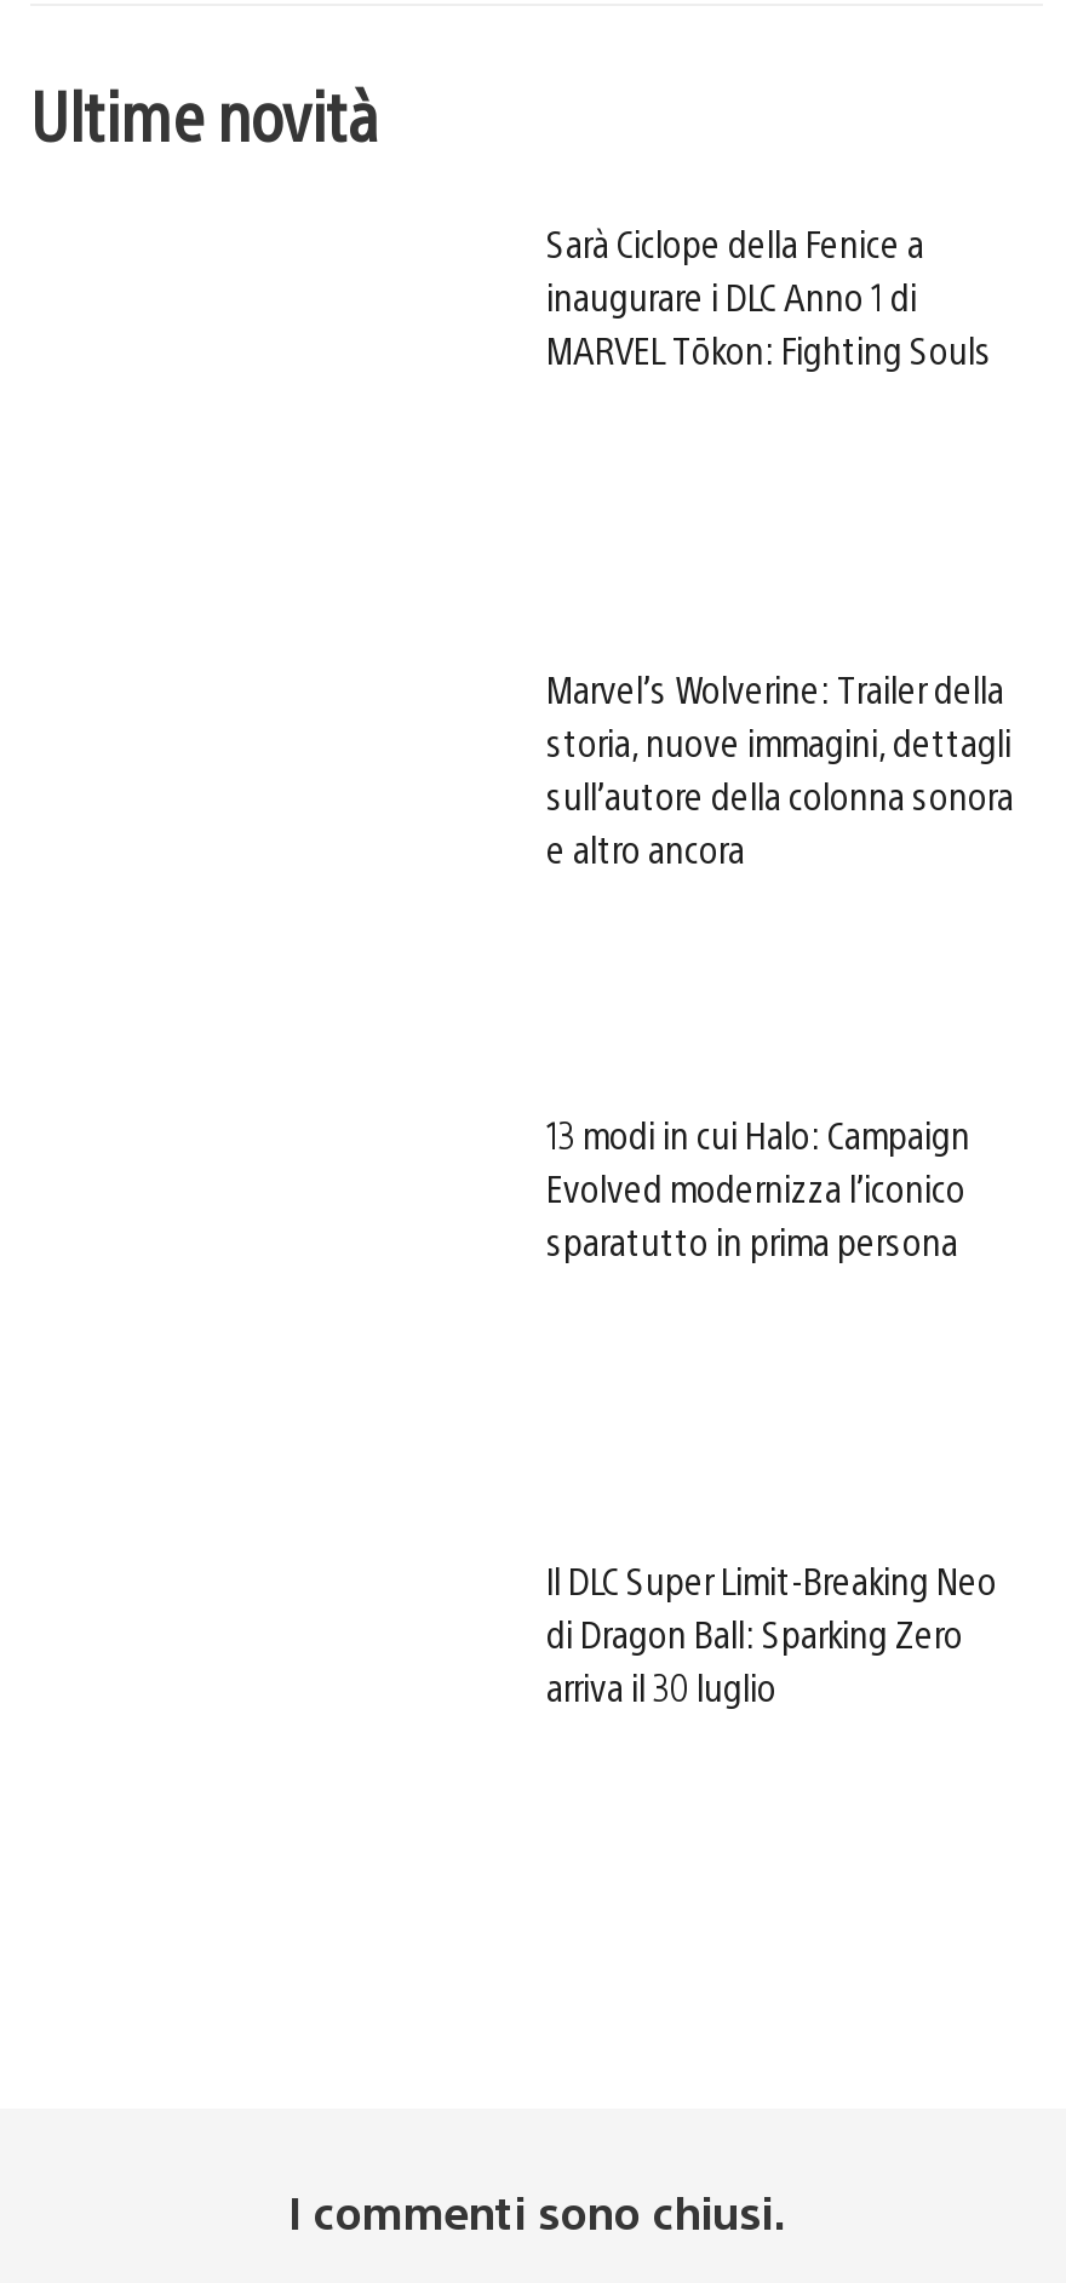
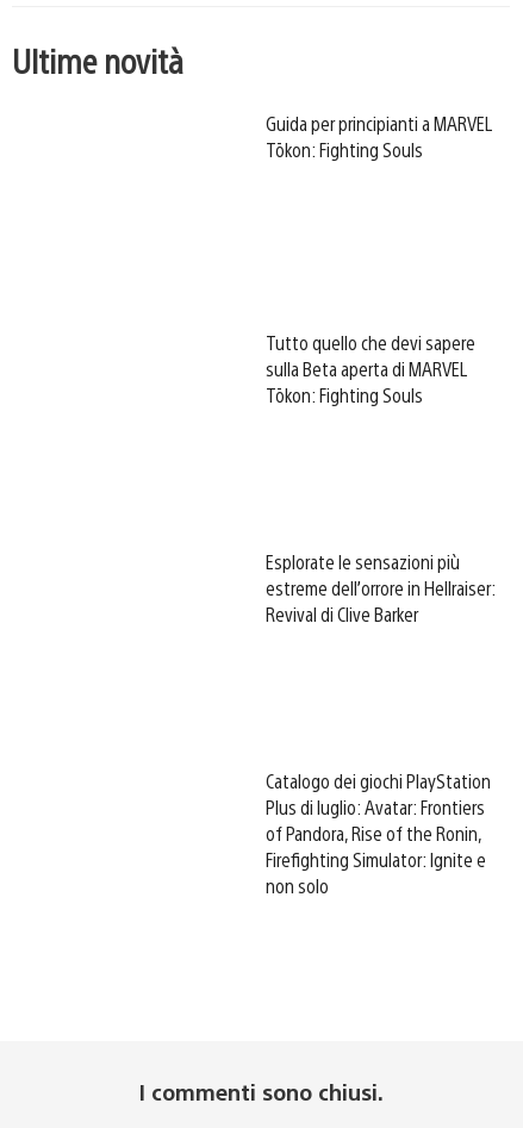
[546,216,992,374] Sarà Ciclope della Fenice a | inaugurare i DLC Anno 1 di | MARVEL Tōkon: Fighting Souls -> [266,111,492,162] Guida per principianti a MARVEL | Tōkon: Fighting Souls
[546,662,1014,873] Marvel’s Wolverine: Trailer della | storia, nuove immagini, dettagli | sull’autore della colonna sonora | e altro ancora -> [266,330,475,407] Tutto quello che devi sapere | sulla Beta aperta di MARVEL | Tōkon: Fighting Souls
[546,1108,970,1265] 13 modi in cui Halo: Campaign | Evolved modernizza l’iconico | sparatutto in prima persona -> [266,549,496,626] Esplorate le sensazioni più | estreme dell’orrore in Hellraiser: | Revival di Clive Barker
[546,1553,997,1711] Il DLC Super Limit-Breaking Neo | di Dragon Ball: Sparking Zero | arriva il 30 luglio -> [266,768,491,898] Catalogo dei giochi PlayStation | Plus di luglio: Avatar: Frontiers | of Pandora, Rise of the Ronin, | Firefighting Simulator: Ignite e | non solo

